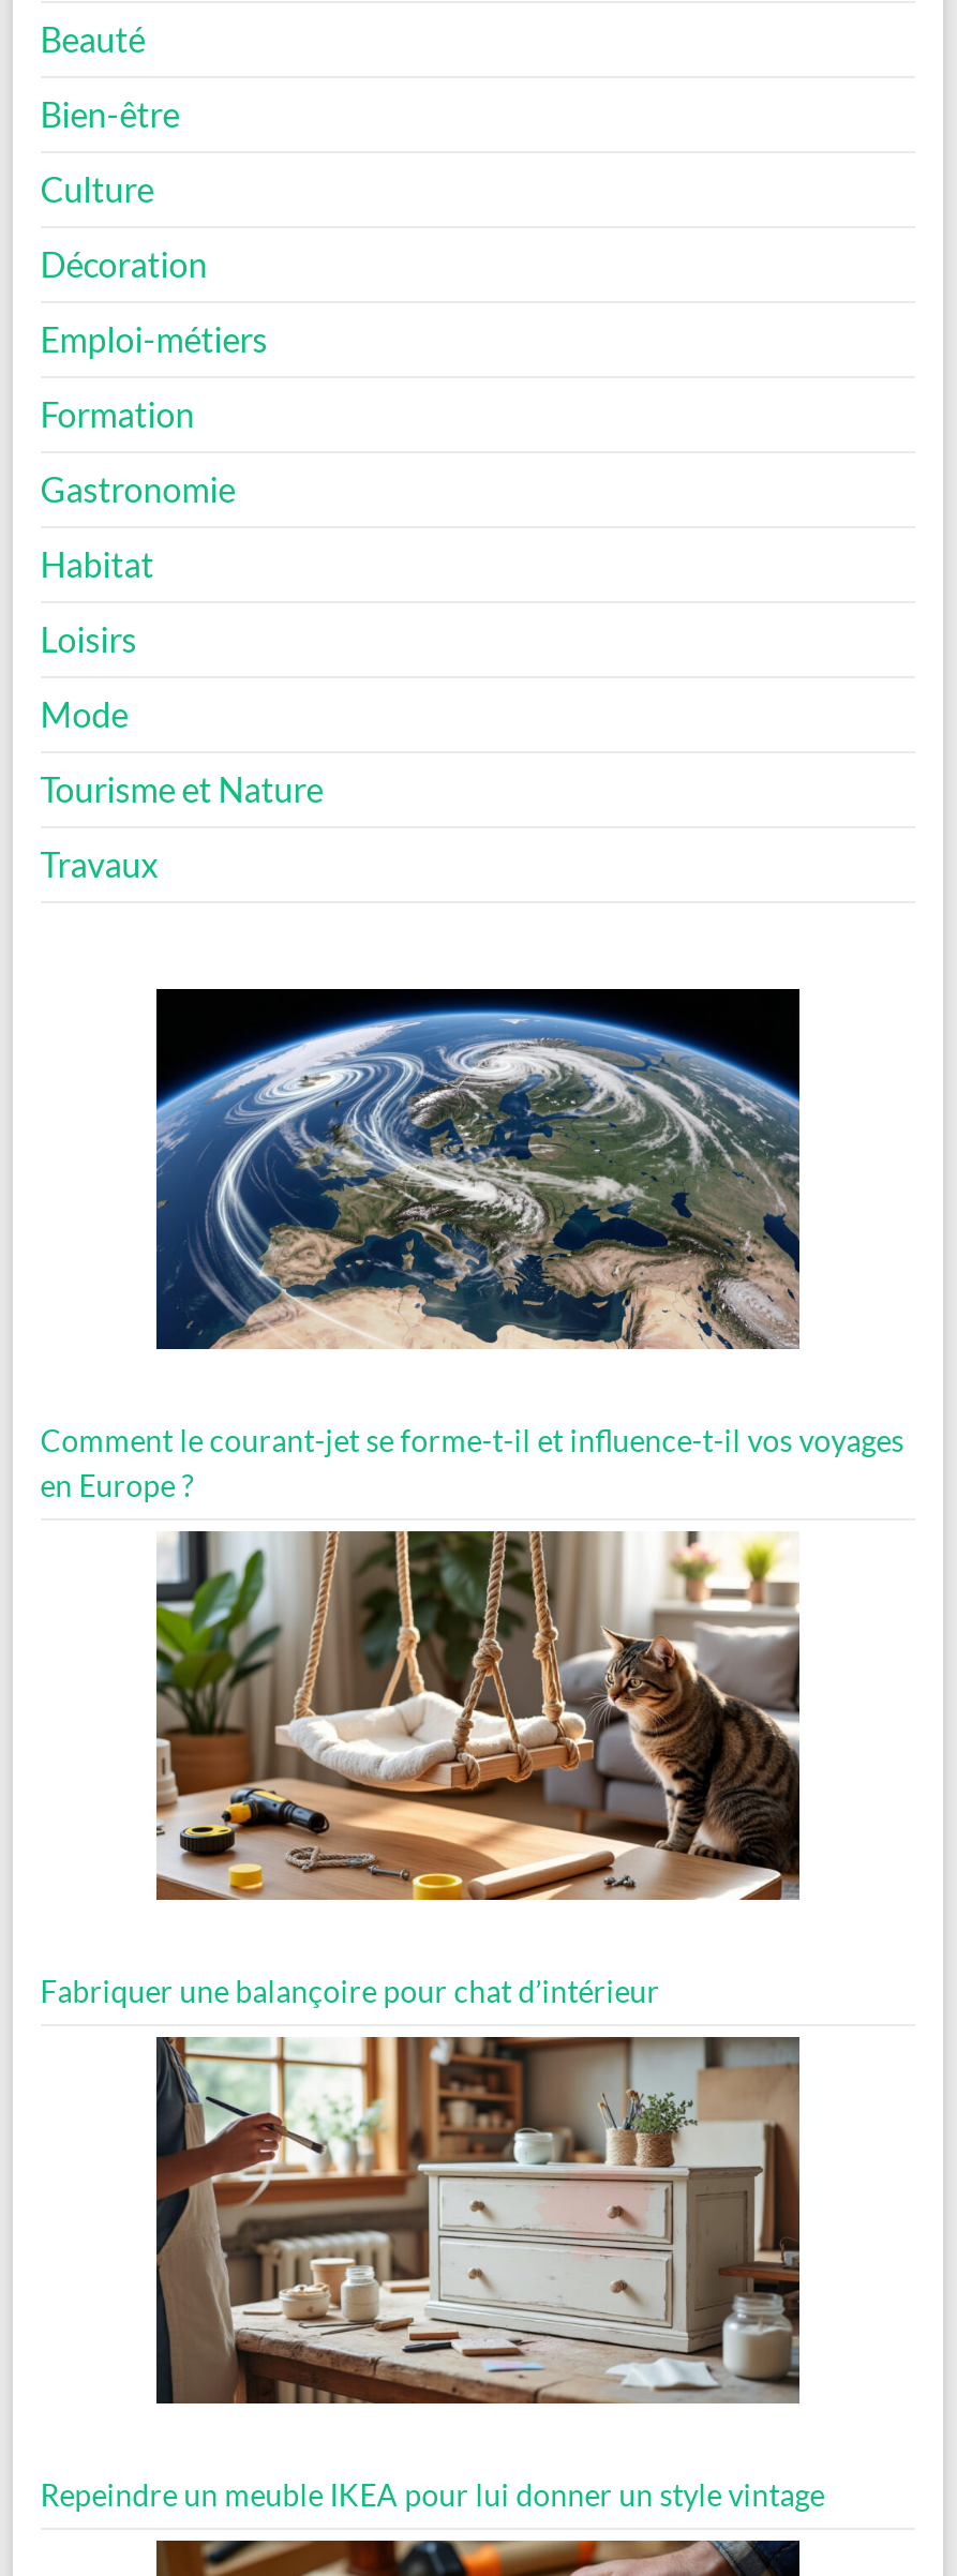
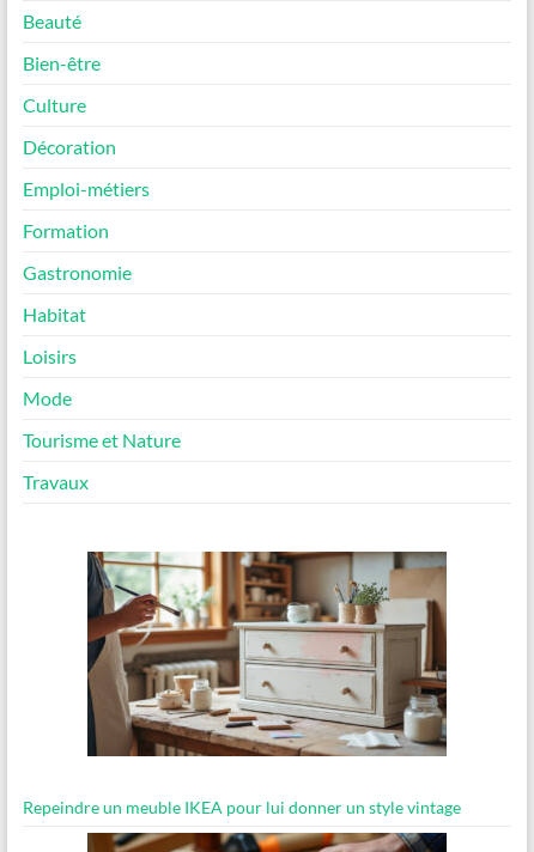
[40,986,904,1504] [image] | Comment le courant-jet se forme-t-il et influence-t-il vos voyages | en Europe ? -> none
[40,1528,802,2008] [image] | Fabriquer une balançoire pour chat d’intérieur -> none

